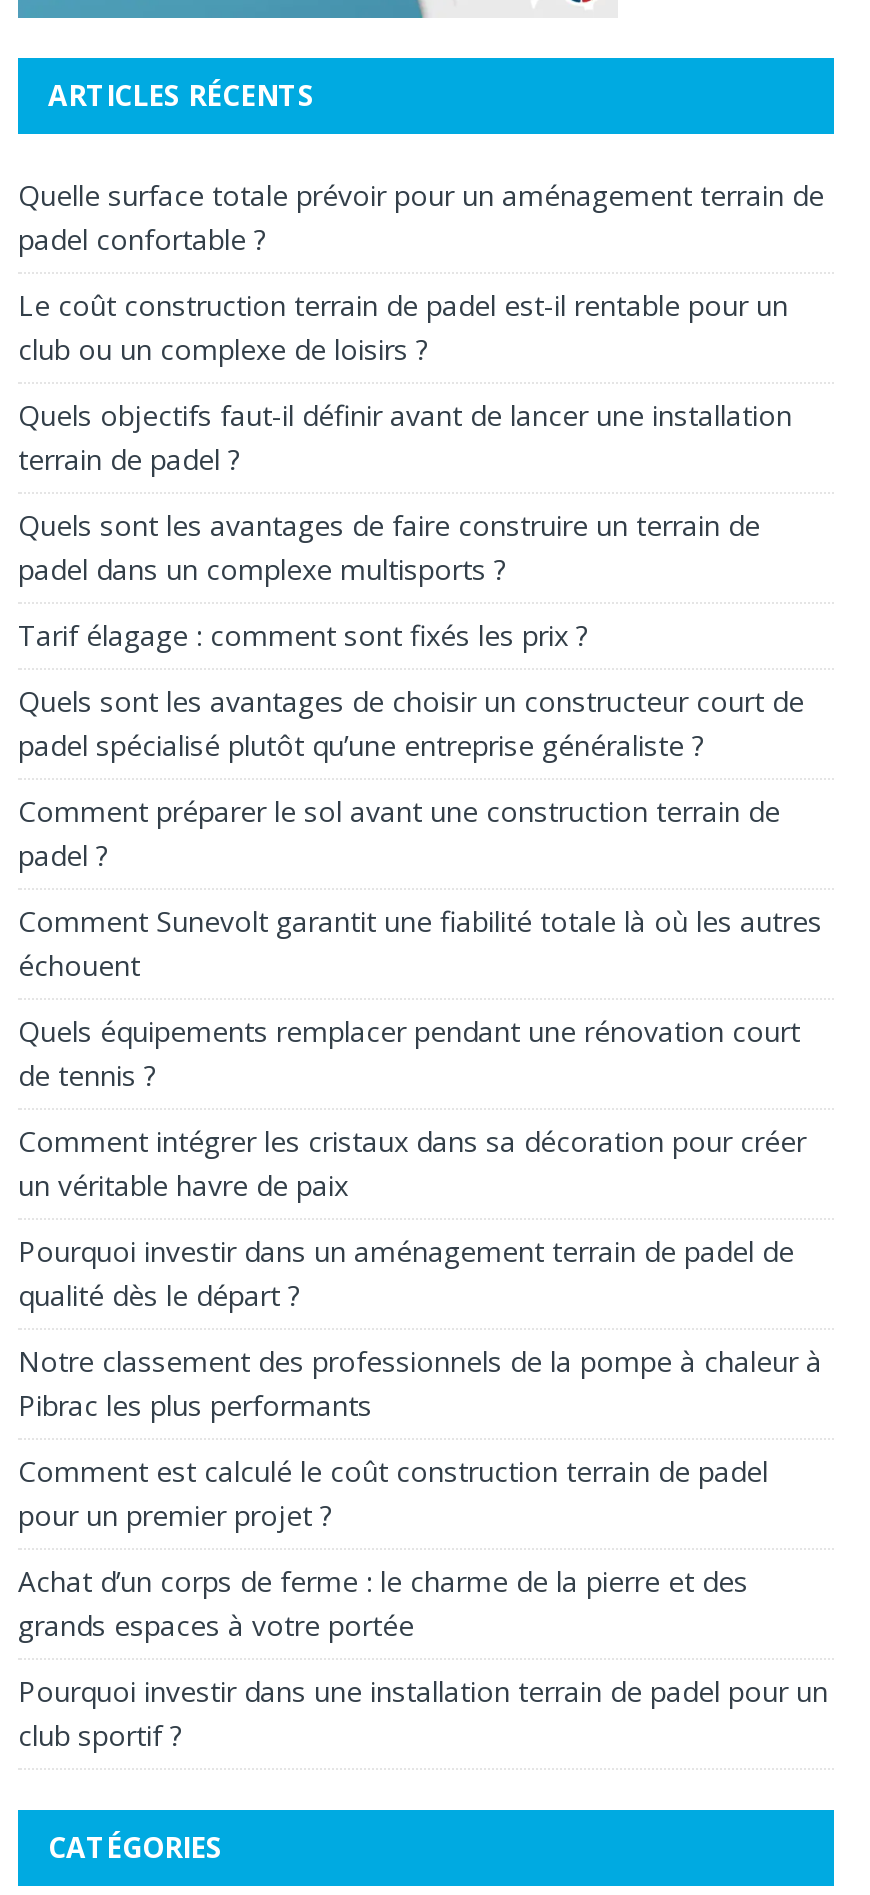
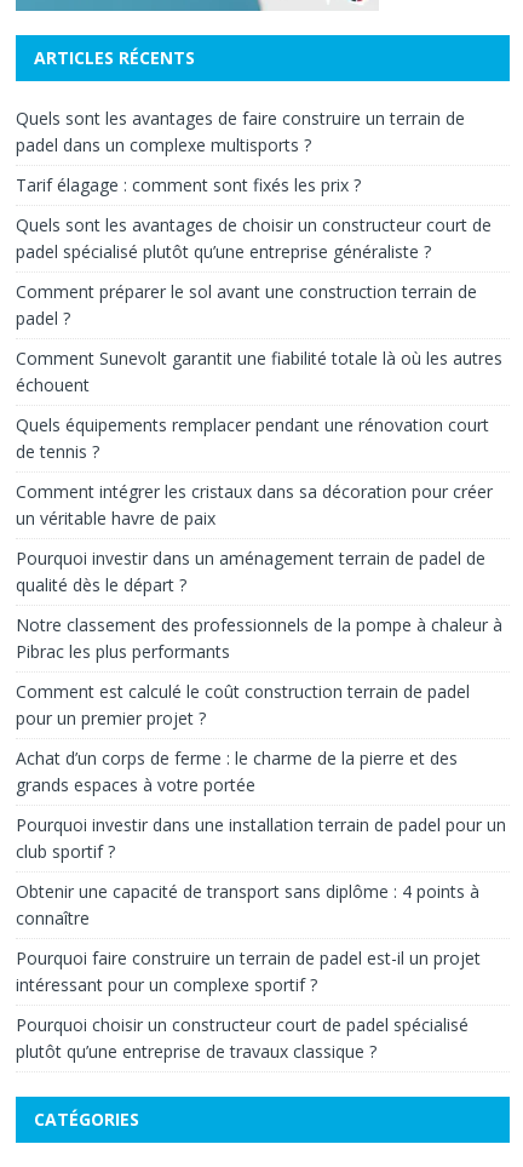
[18,177,824,479] Quelle surface totale prévoir pour un aménagement terrain de | padel confortable ? | Le coût construction terrain de padel est-il rentable pour un | club ou un complexe de loisirs ? | Quels objectifs faut-il définir avant de lancer une installation | terrain de padel ? -> none
moved [18,507,828,1755] -> [16,107,506,863]: Quels sont les avantages de faire construire un terrain de | padel dans un complexe multisports ? | Tarif élagage : comment sont fixés les prix ? | ... | Pourquoi investir dans une installation terrain de padel pour un | club sportif ?
none -> [16,880,481,1063] Obtenir une capacité de transport sans diplôme : 4 points à | connaître | Pourquoi faire construire un terrain de padel est-il un projet | intéressant pour un complexe sportif ? | Pourquoi choisir un constructeur court de padel spécialisé | plutôt qu’une entreprise de travaux classique ?

